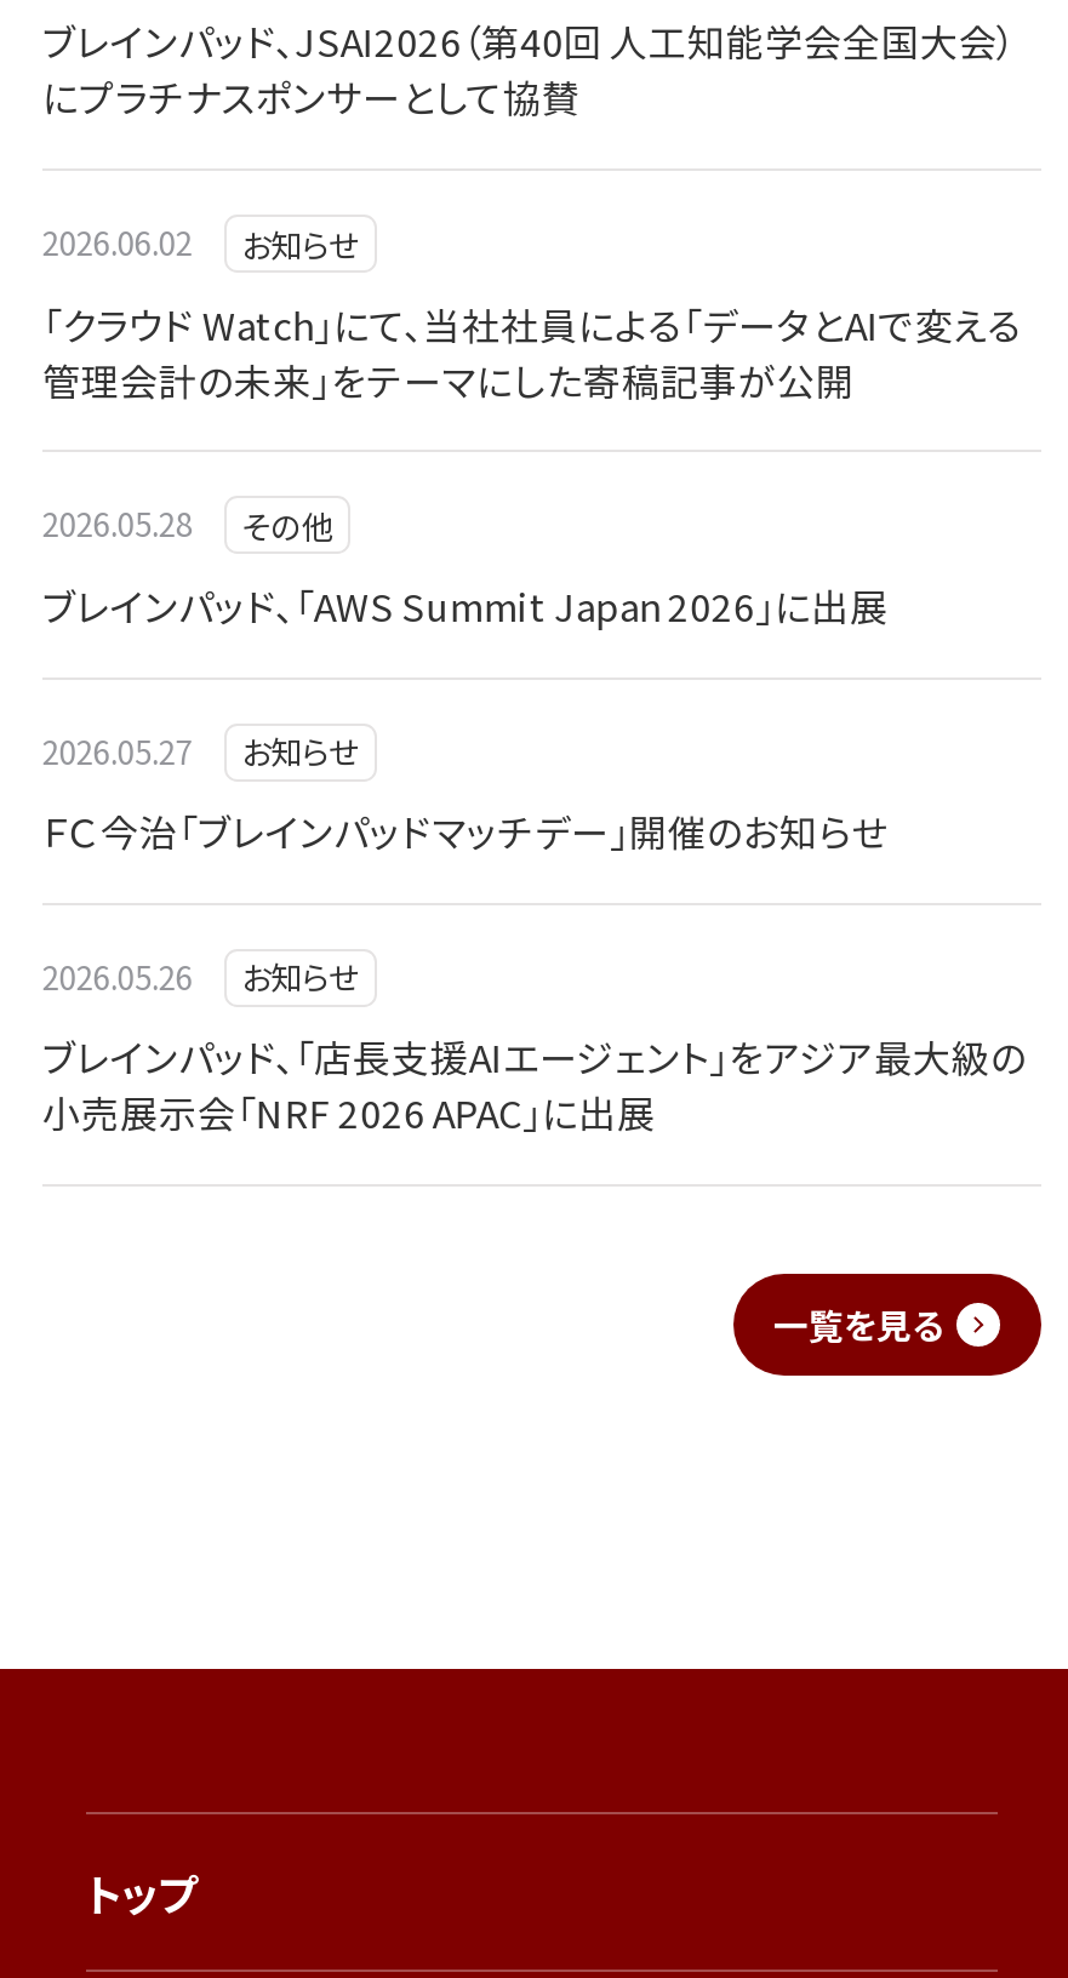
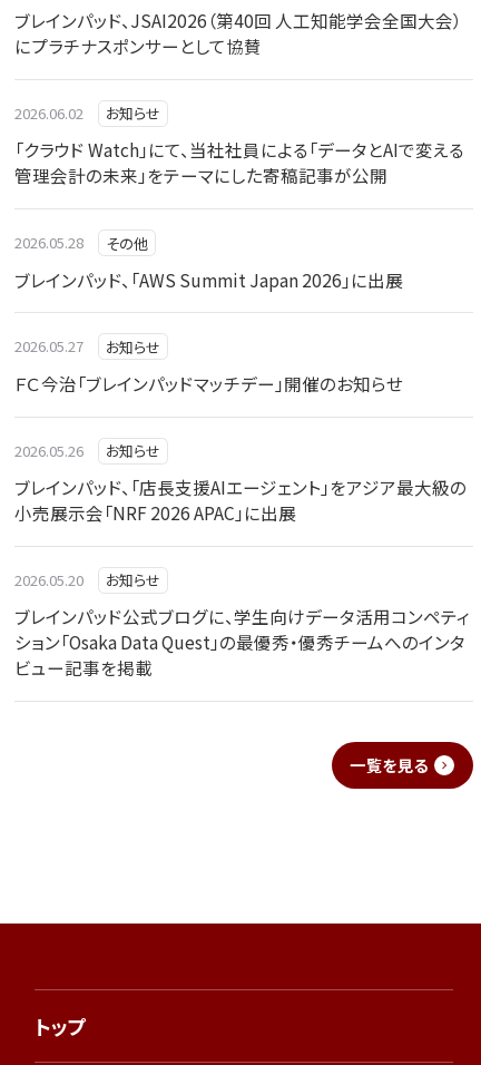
none -> [14,569,470,680] 2026.05.20 | お知らせ | ブレインパッド公式ブログに、学生向けデータ活用コンペティ | ション「Osaka Data Quest」の最優秀・優秀チームへのインタ | ビュー記事を掲載

